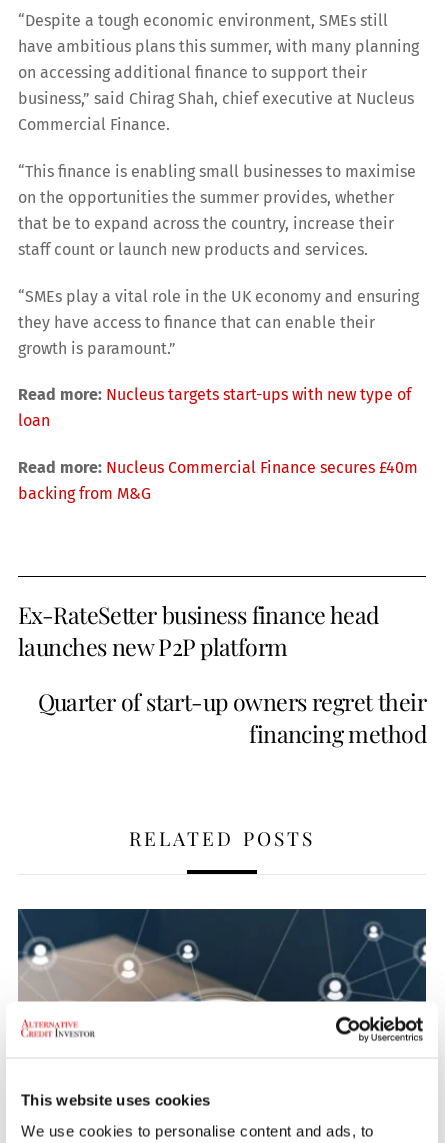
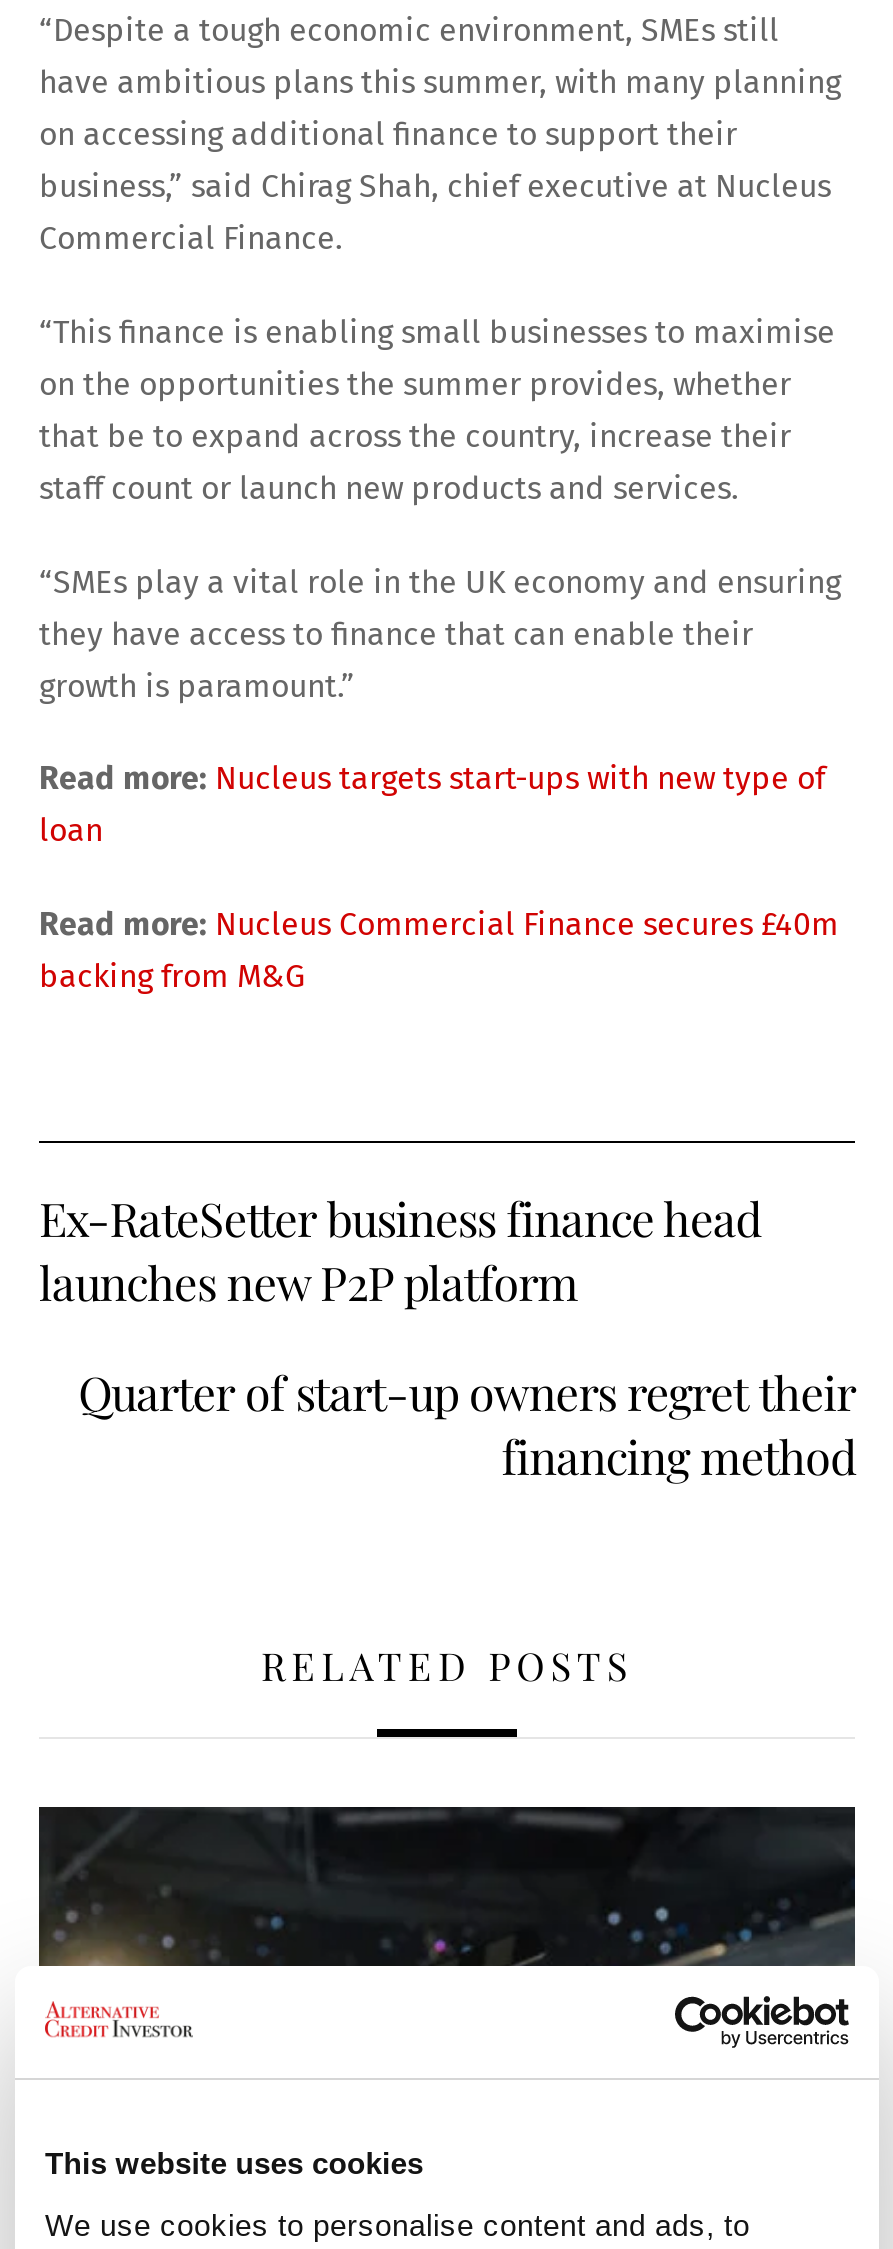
[18,909,426,1002] [image] -> [39,1807,855,1969] [image]

